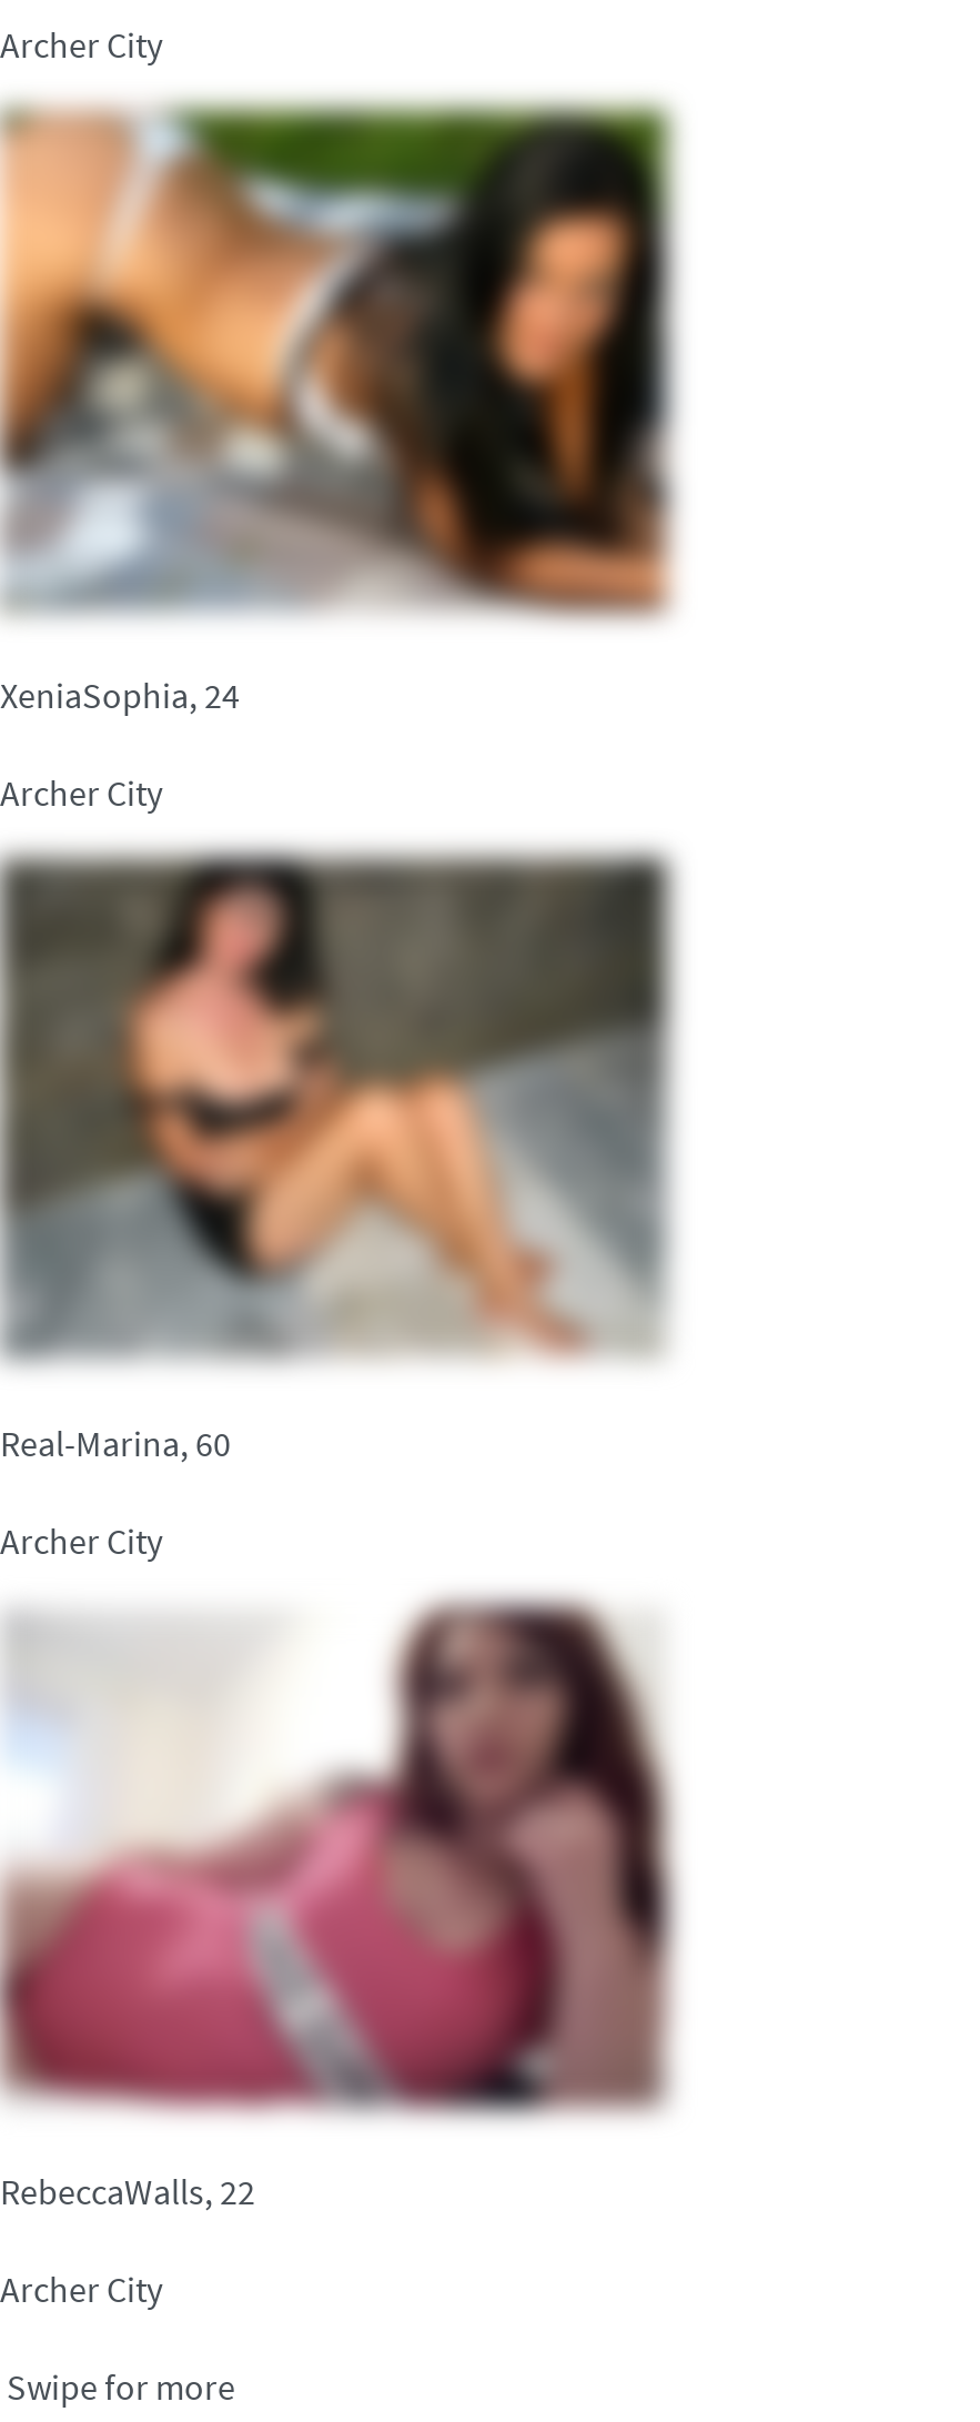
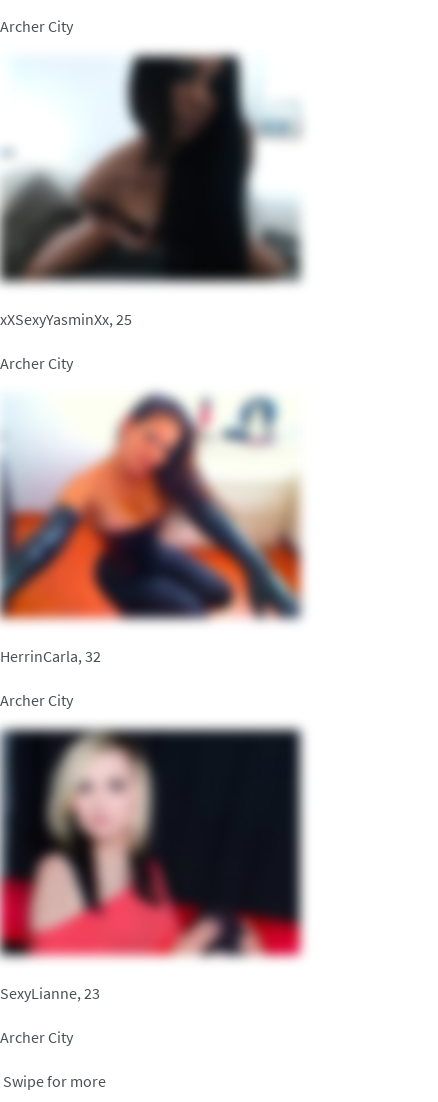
[0,95,681,717] [image] | XeniaSophia, 24 -> [0,50,306,329] [image] | xXSexyYasminXx, 25
[0,844,681,1465] [image] | Real-Marina, 60 -> [0,387,305,666] [image] | HerrinCarla, 32
[0,1594,677,2213] [image] | RebeccaWalls, 22 -> [0,723,306,1003] [image] | SexyLianne, 23

